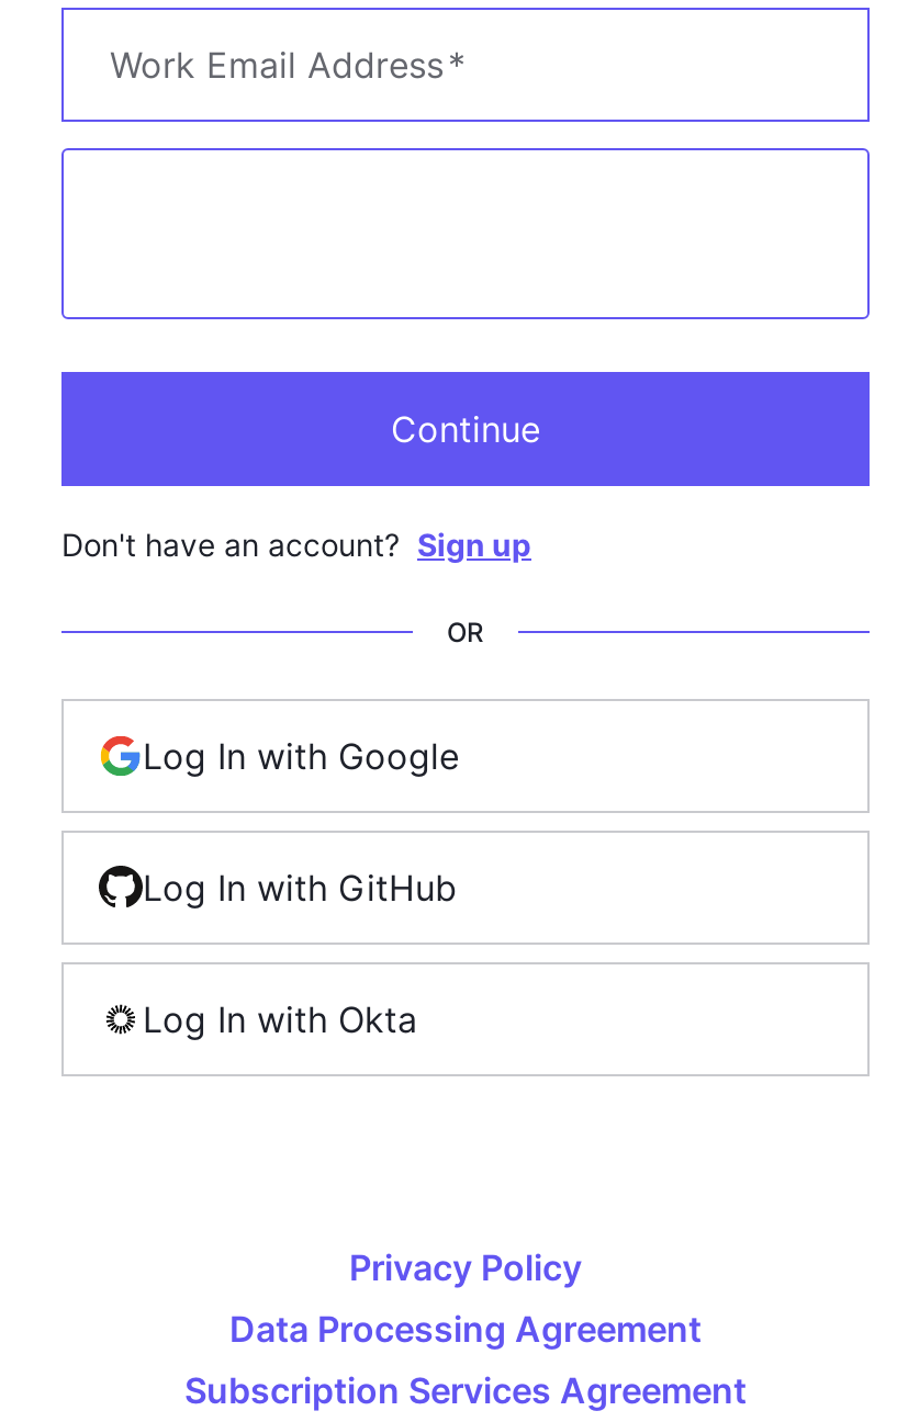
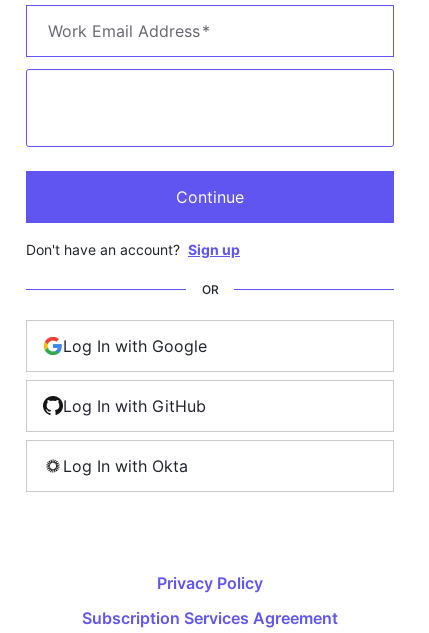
[229,1307,702,1351] Data Processing Agreement -> none

